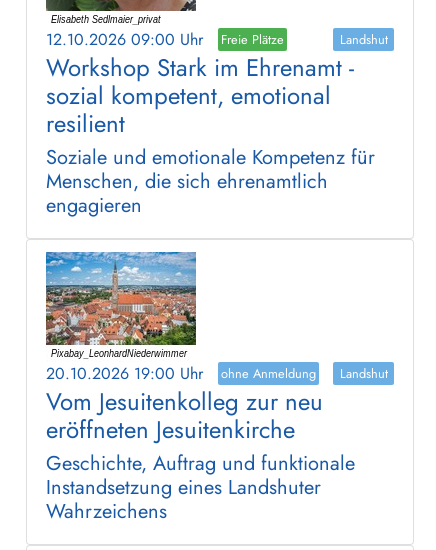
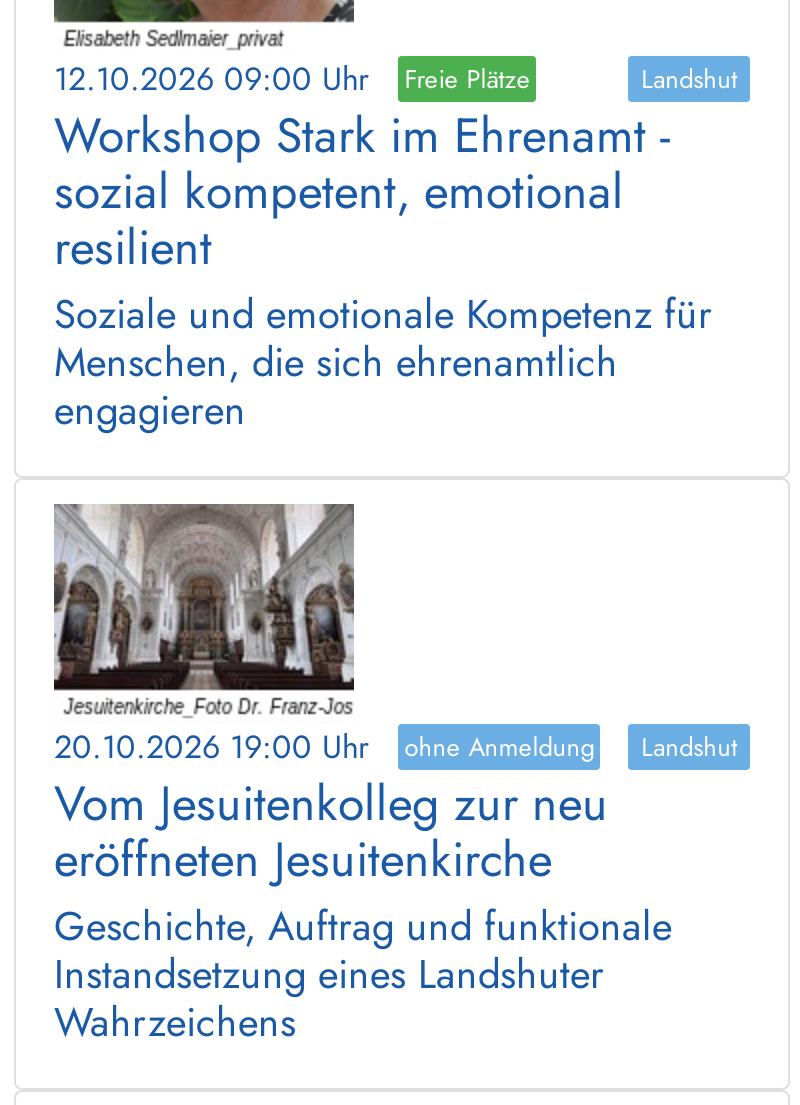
[45,251,197,357] [image] -> [54,502,356,716] [image]

